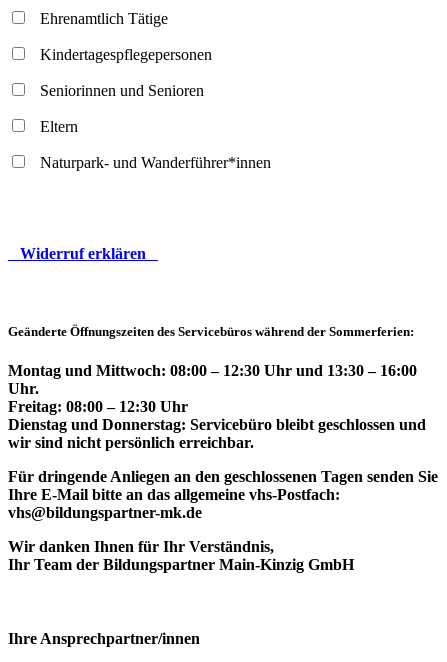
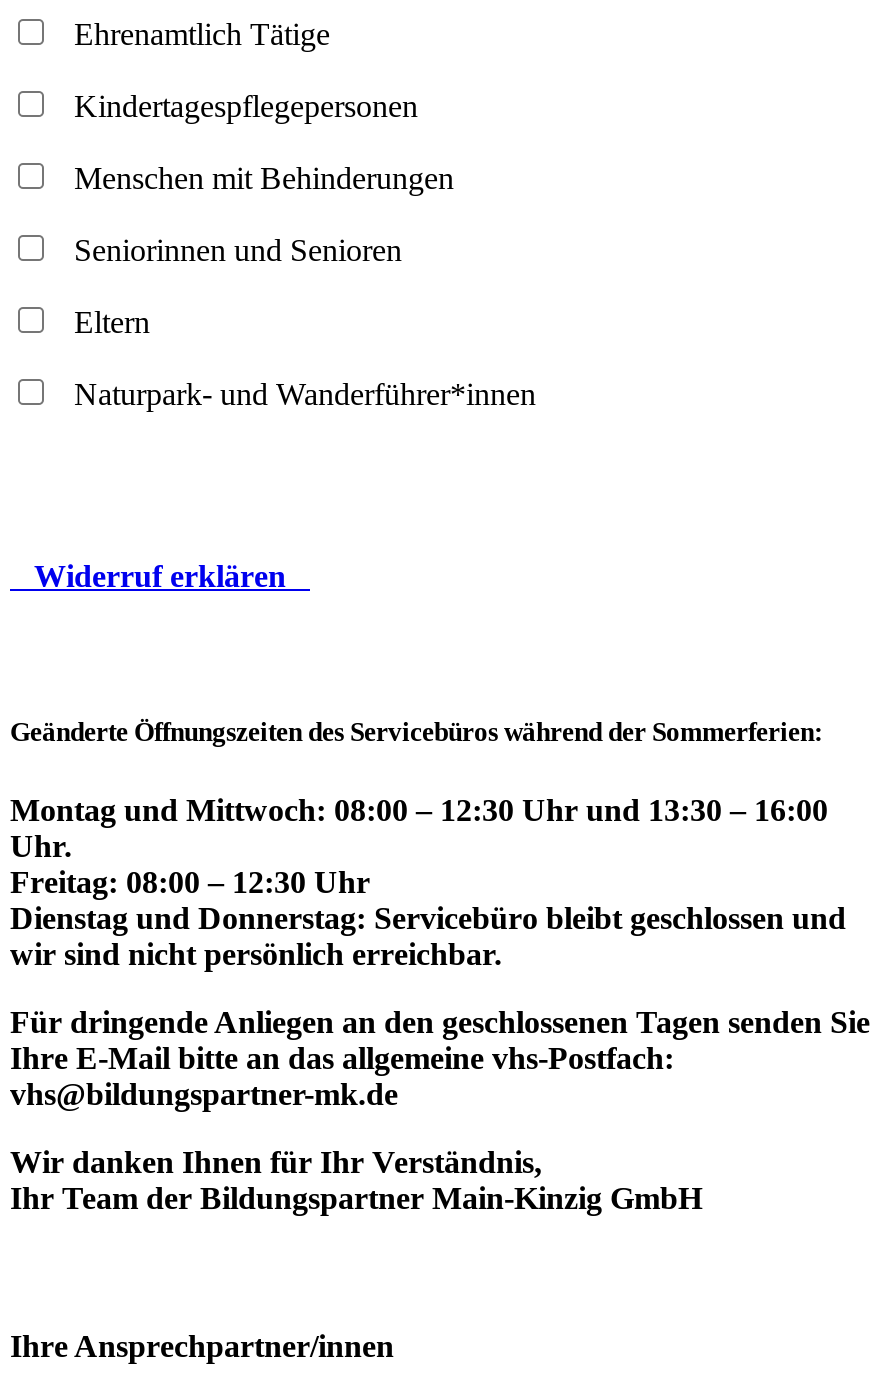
none -> [74,160,454,194] Menschen mit Behinderungen

